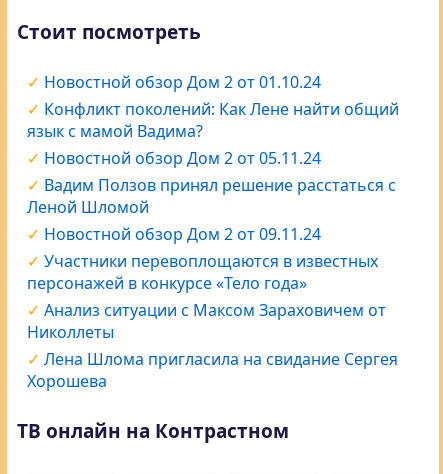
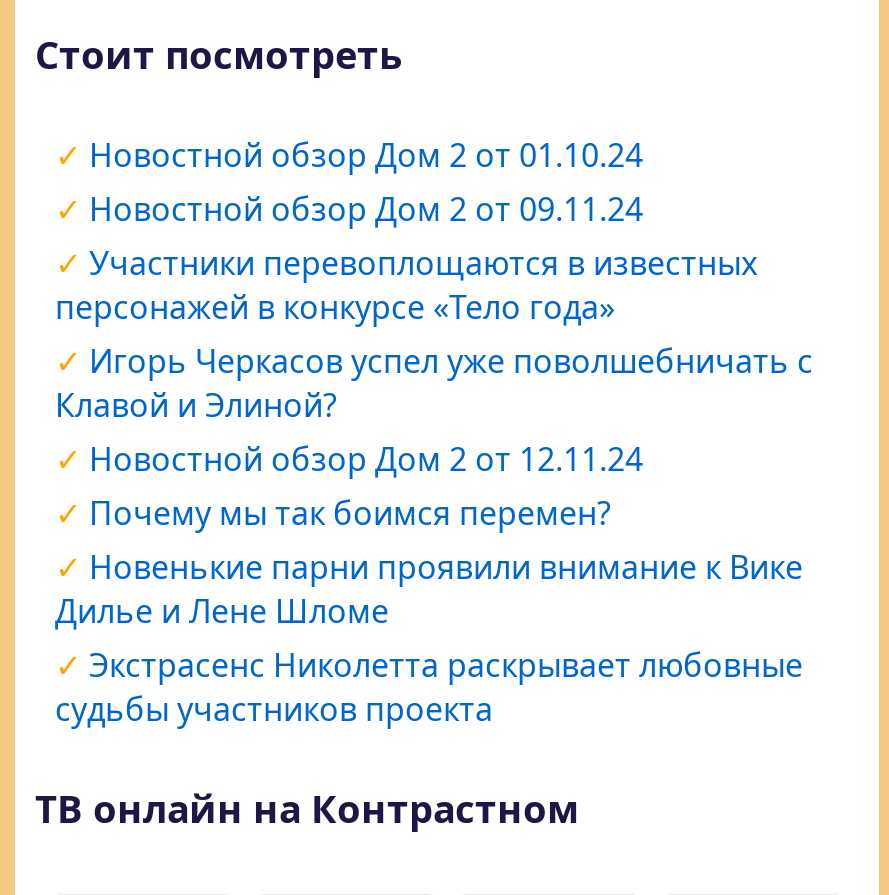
[27,98,399,218] Конфликт поколений: Как Лене найти общий | язык с мамой Вадима? | Новостной обзор Дом 2 от 05.11.24 | Вадим Ползов принял решение расстаться с | Леной Шломой -> none
moved [27,223,378,294] -> [55,186,757,328]: Новостной обзор Дом 2 от 09.11.24 | Участники перевоплощаются в известных | персонажей в конкурсе «Тело года»
[27,299,398,392] Анализ ситуации с Максом Зараховичем от | Николлеты | Лена Шлома пригласила на свидание Сергея | Хорошева -> [55,338,813,730] Игорь Черкасов успел уже поволшебничать с | Клавой и Элиной? | Новостной обзор Дом 2 от 12.11.24 | Почему мы так боимся перемен? | Новенькие парни проявили внимание к Вике | Дилье и Лене Шломе | Экстрасенс Николетта раскрывает любовные | судьбы участников проекта

